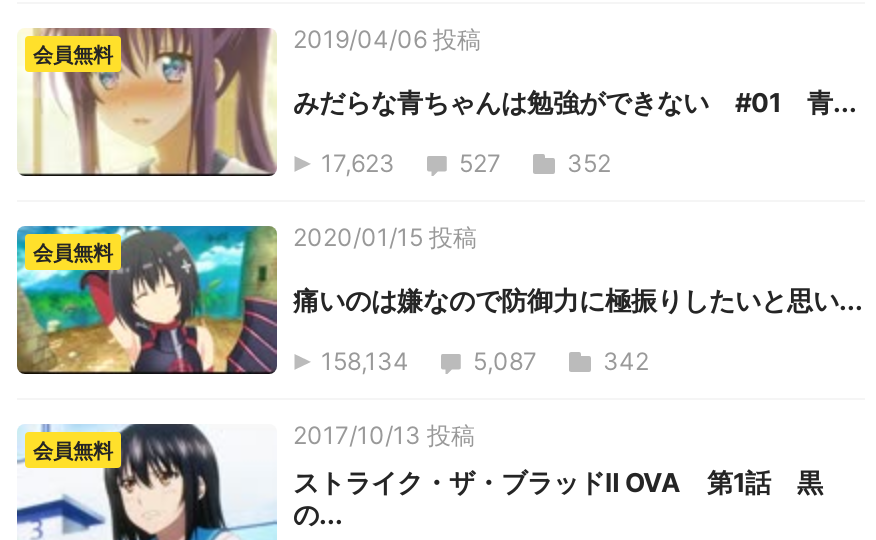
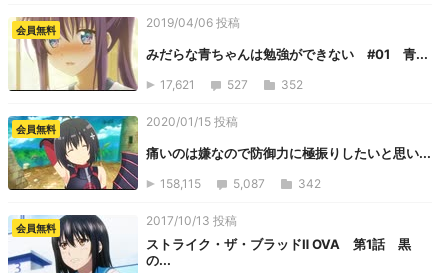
[321,148,395,178] 17,623 -> [160,77,195,92] 17,621
[321,346,409,376] 158,134 -> [160,176,201,191] 158,115

